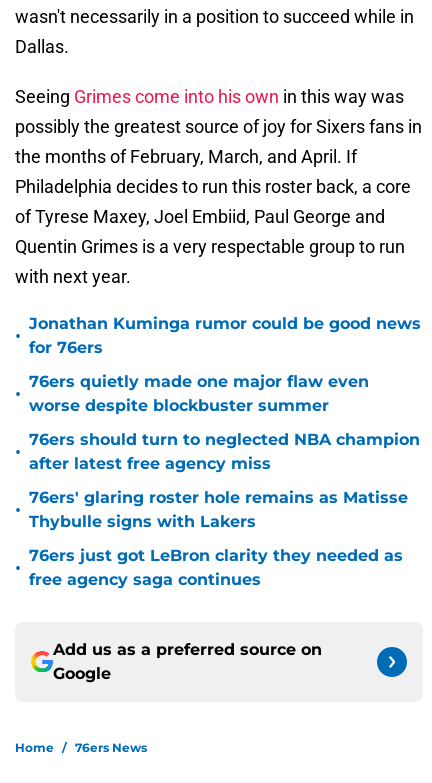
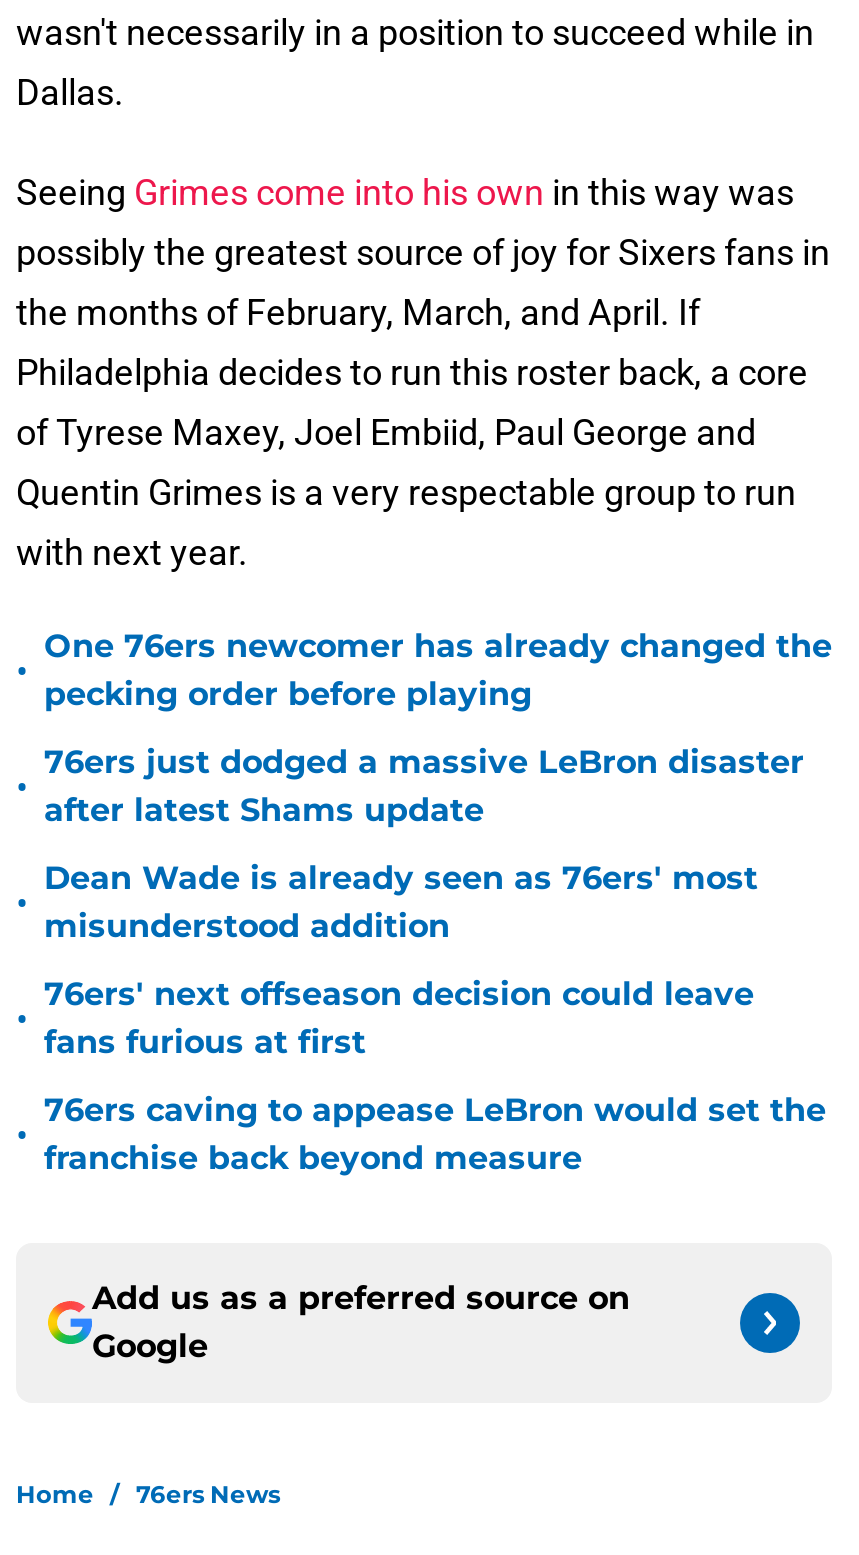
[29,314,421,357] Jonathan Kuminga rumor could be good news | for 76ers -> [44,627,832,713] One 76ers newcomer has already changed the | pecking order before playing
[29,372,369,415] 76ers quietly made one major flaw even | worse despite blockbuster summer -> [44,743,804,829] 76ers just dodged a massive LeBron disaster | after latest Shams update
[29,430,420,473] 76ers should turn to neglected NBA champion | after latest free agency miss -> [44,859,758,945] Dean Wade is already seen as 76ers' most | misunderstood addition
[29,488,408,531] 76ers' glaring roster hole remains as Matisse | Thybulle signs with Lakers -> [44,975,754,1061] 76ers' next offseason decision could leave | fans furious at first
[29,546,403,589] 76ers just got LeBron clarity they needed as | free agency saga continues -> [44,1091,826,1177] 76ers caving to appease LeBron would set the | franchise back beyond measure

